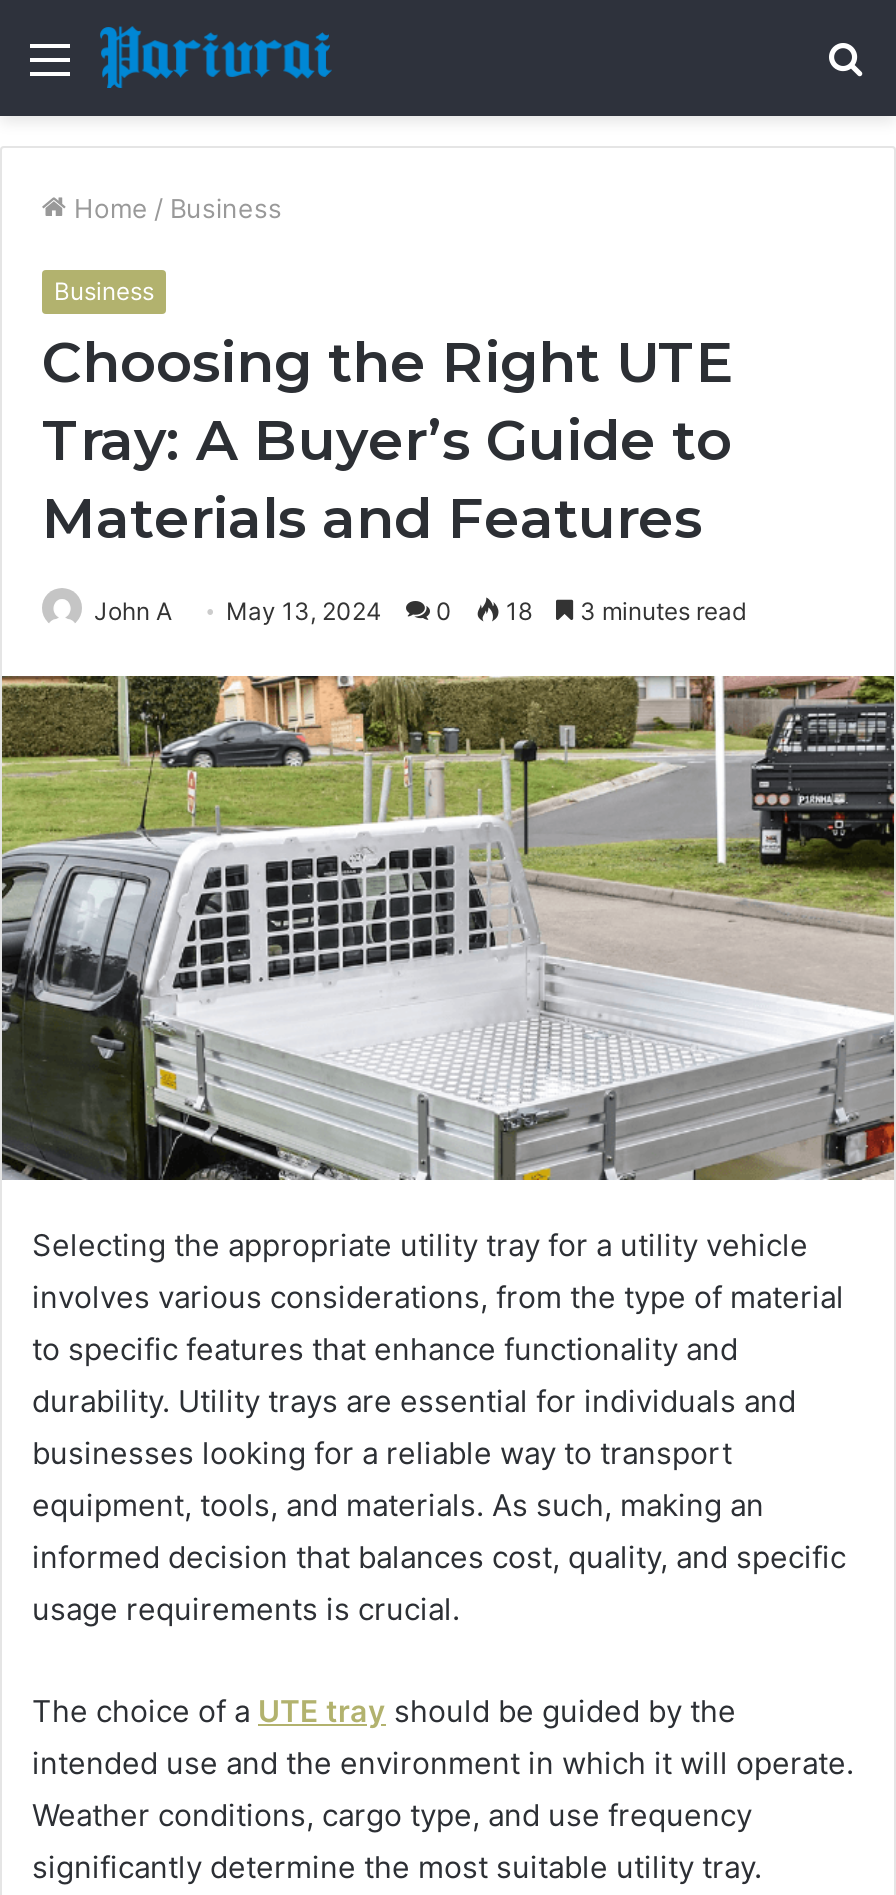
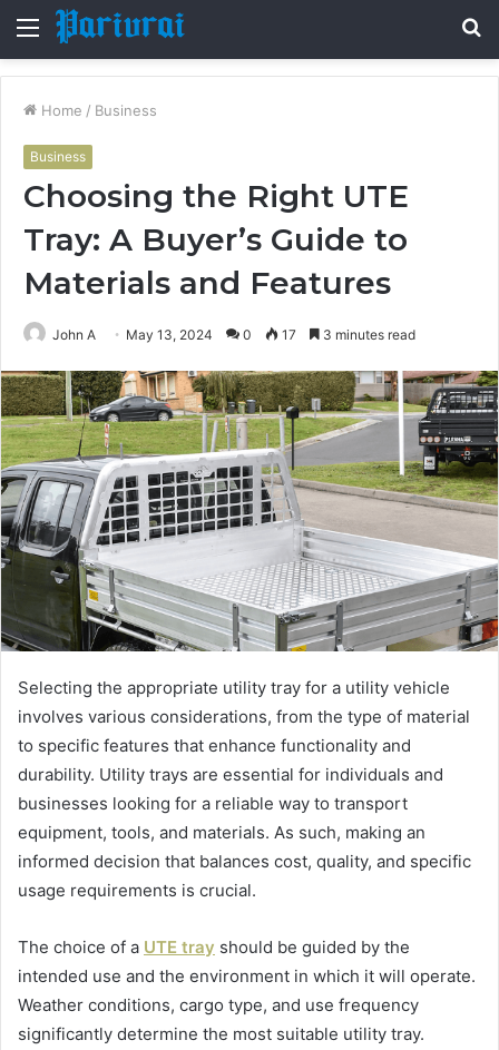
[94,596,746,626] John A May 13, 2024 0 18 3 minutes read -> [52,326,415,343] John A May 13, 2024 0 17 3 minutes read

